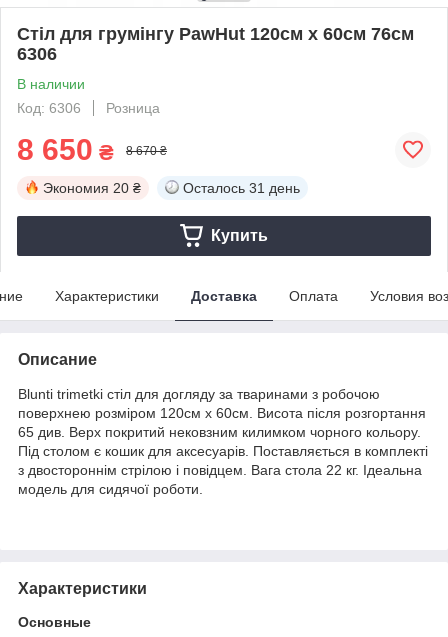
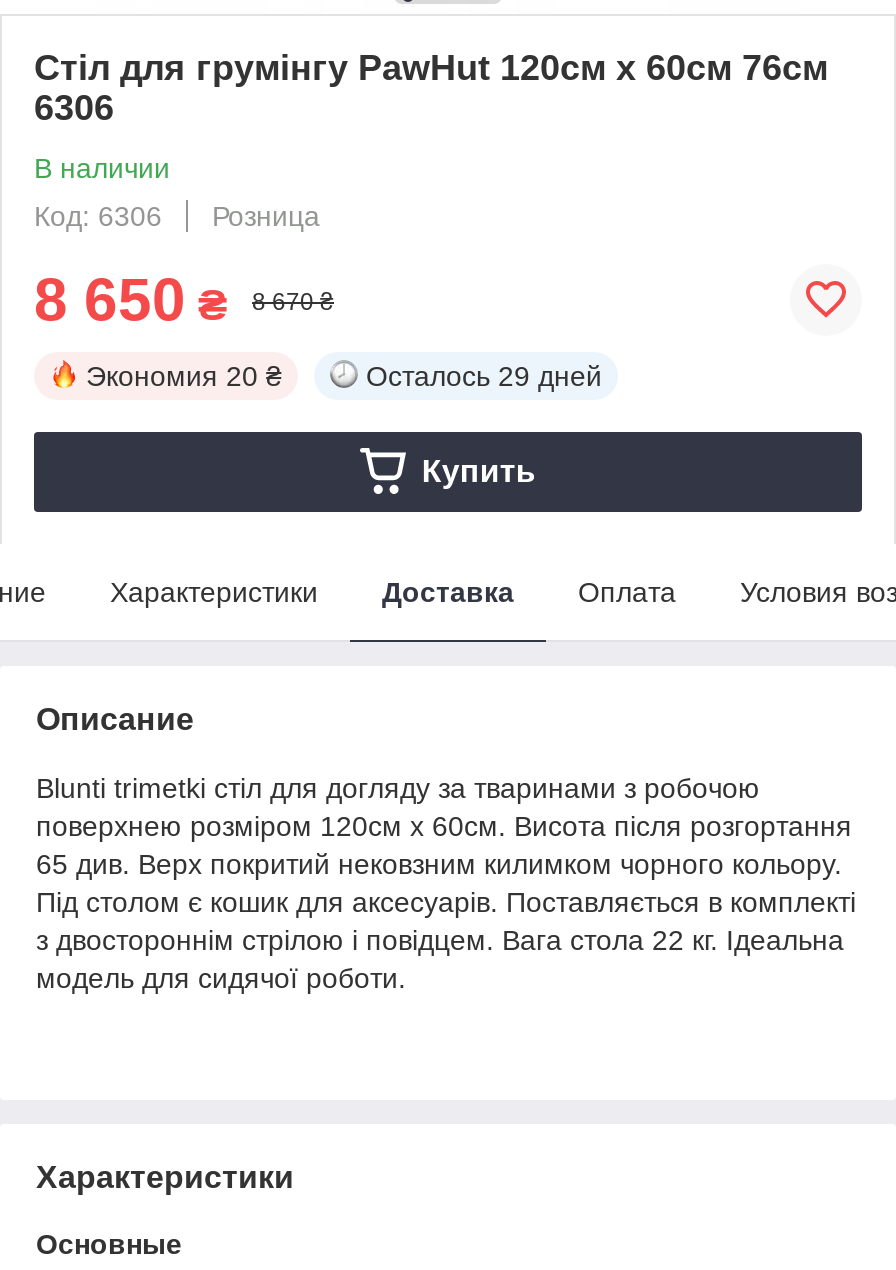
[183,180,300,196] Осталось 31 день -> [366,360,602,392] Осталось 29 дней

